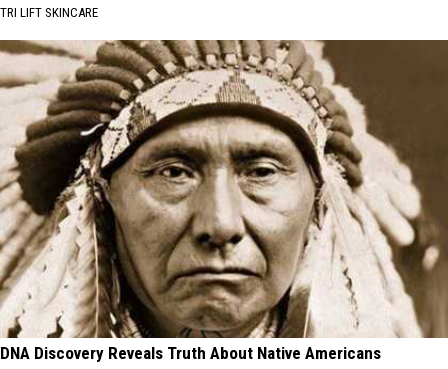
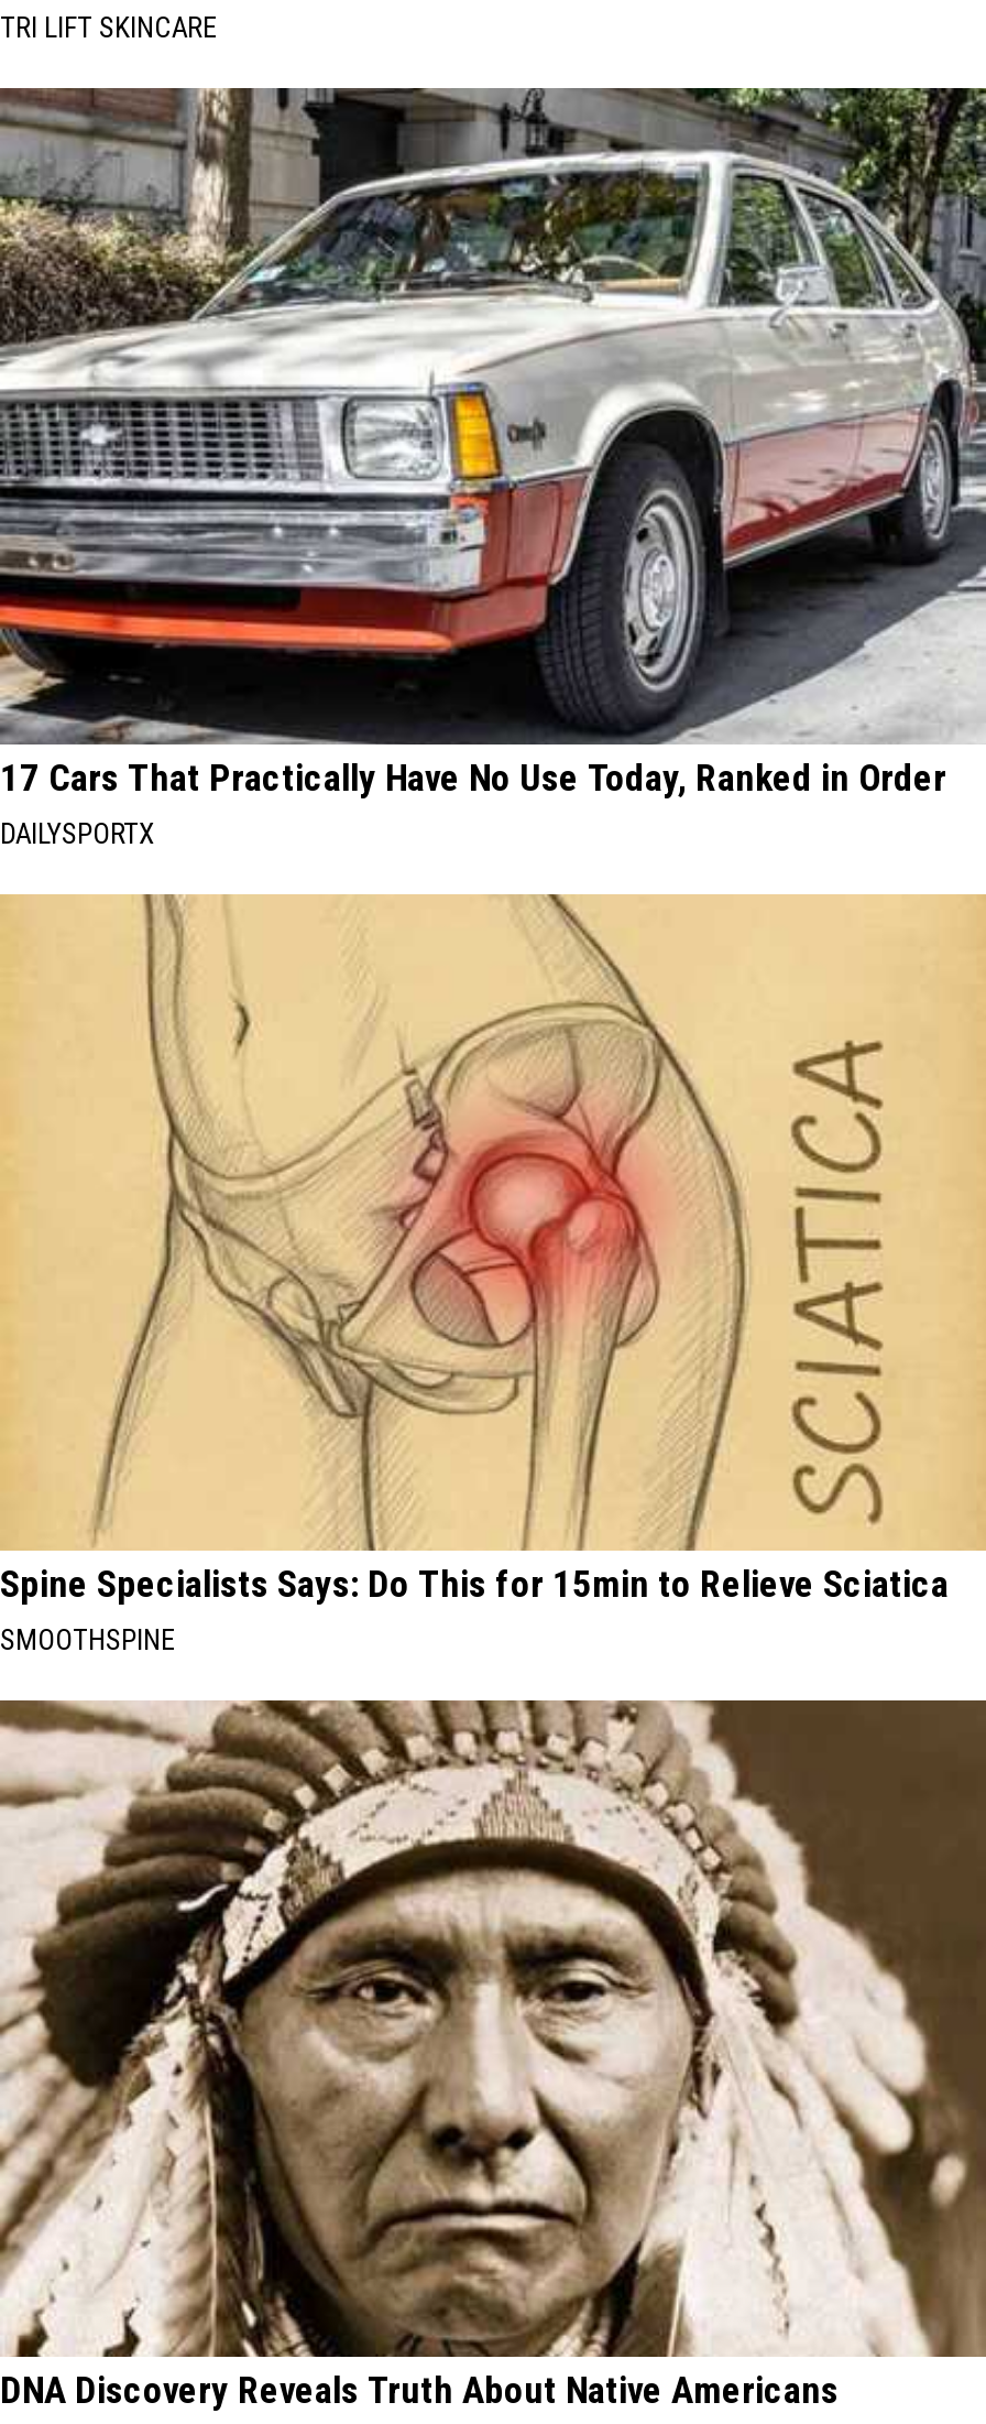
none -> [0,86,979,850] [image] | 17 Cars That Practically Have No Use Today, Ranked in Order | DAILYSPORTX
none -> [0,892,979,1657] [image] | Spine Specialists Says: Do This for 15min to Relieve Sciatica | SMOOTHSPINE

